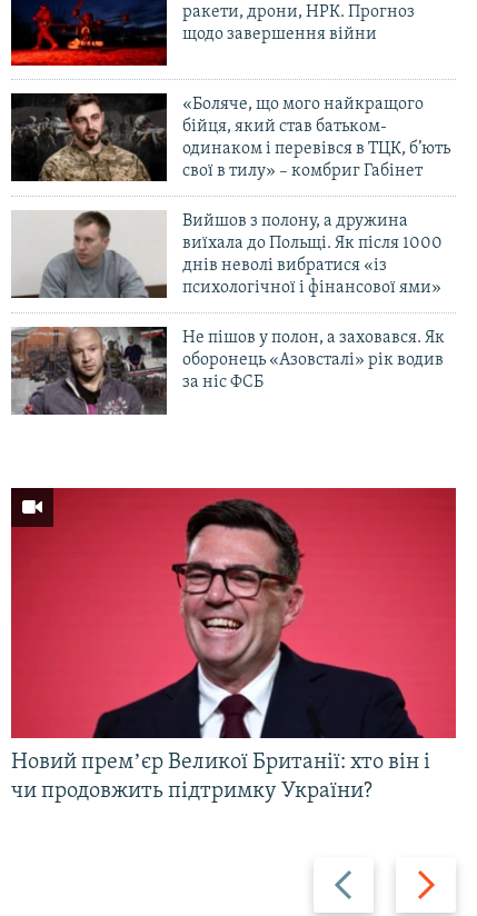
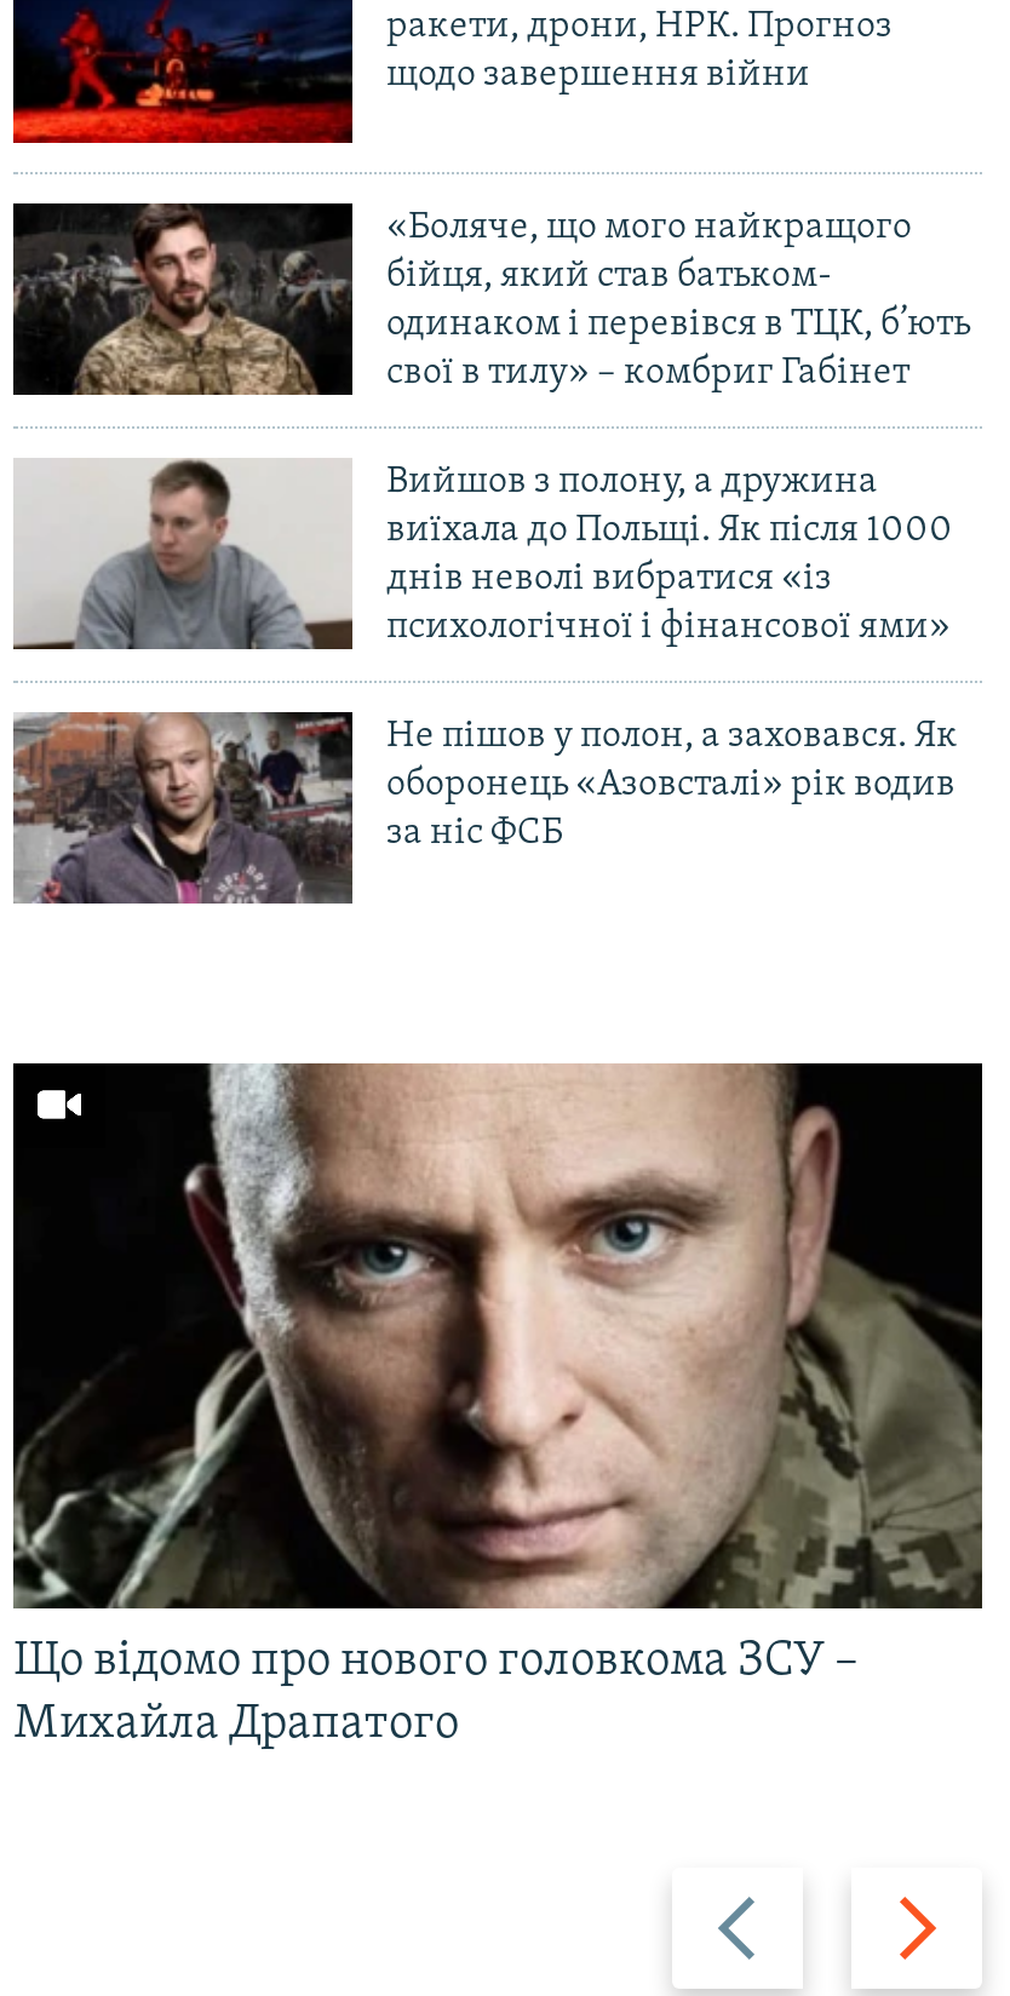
[10,487,457,803] [image] | Новий премʼєр Великої Британії: хто він і | чи продовжить підтримку України? -> [11,1061,985,1749] [image] | Що відомо про нового головкома ЗСУ – | Михайла Драпатого

